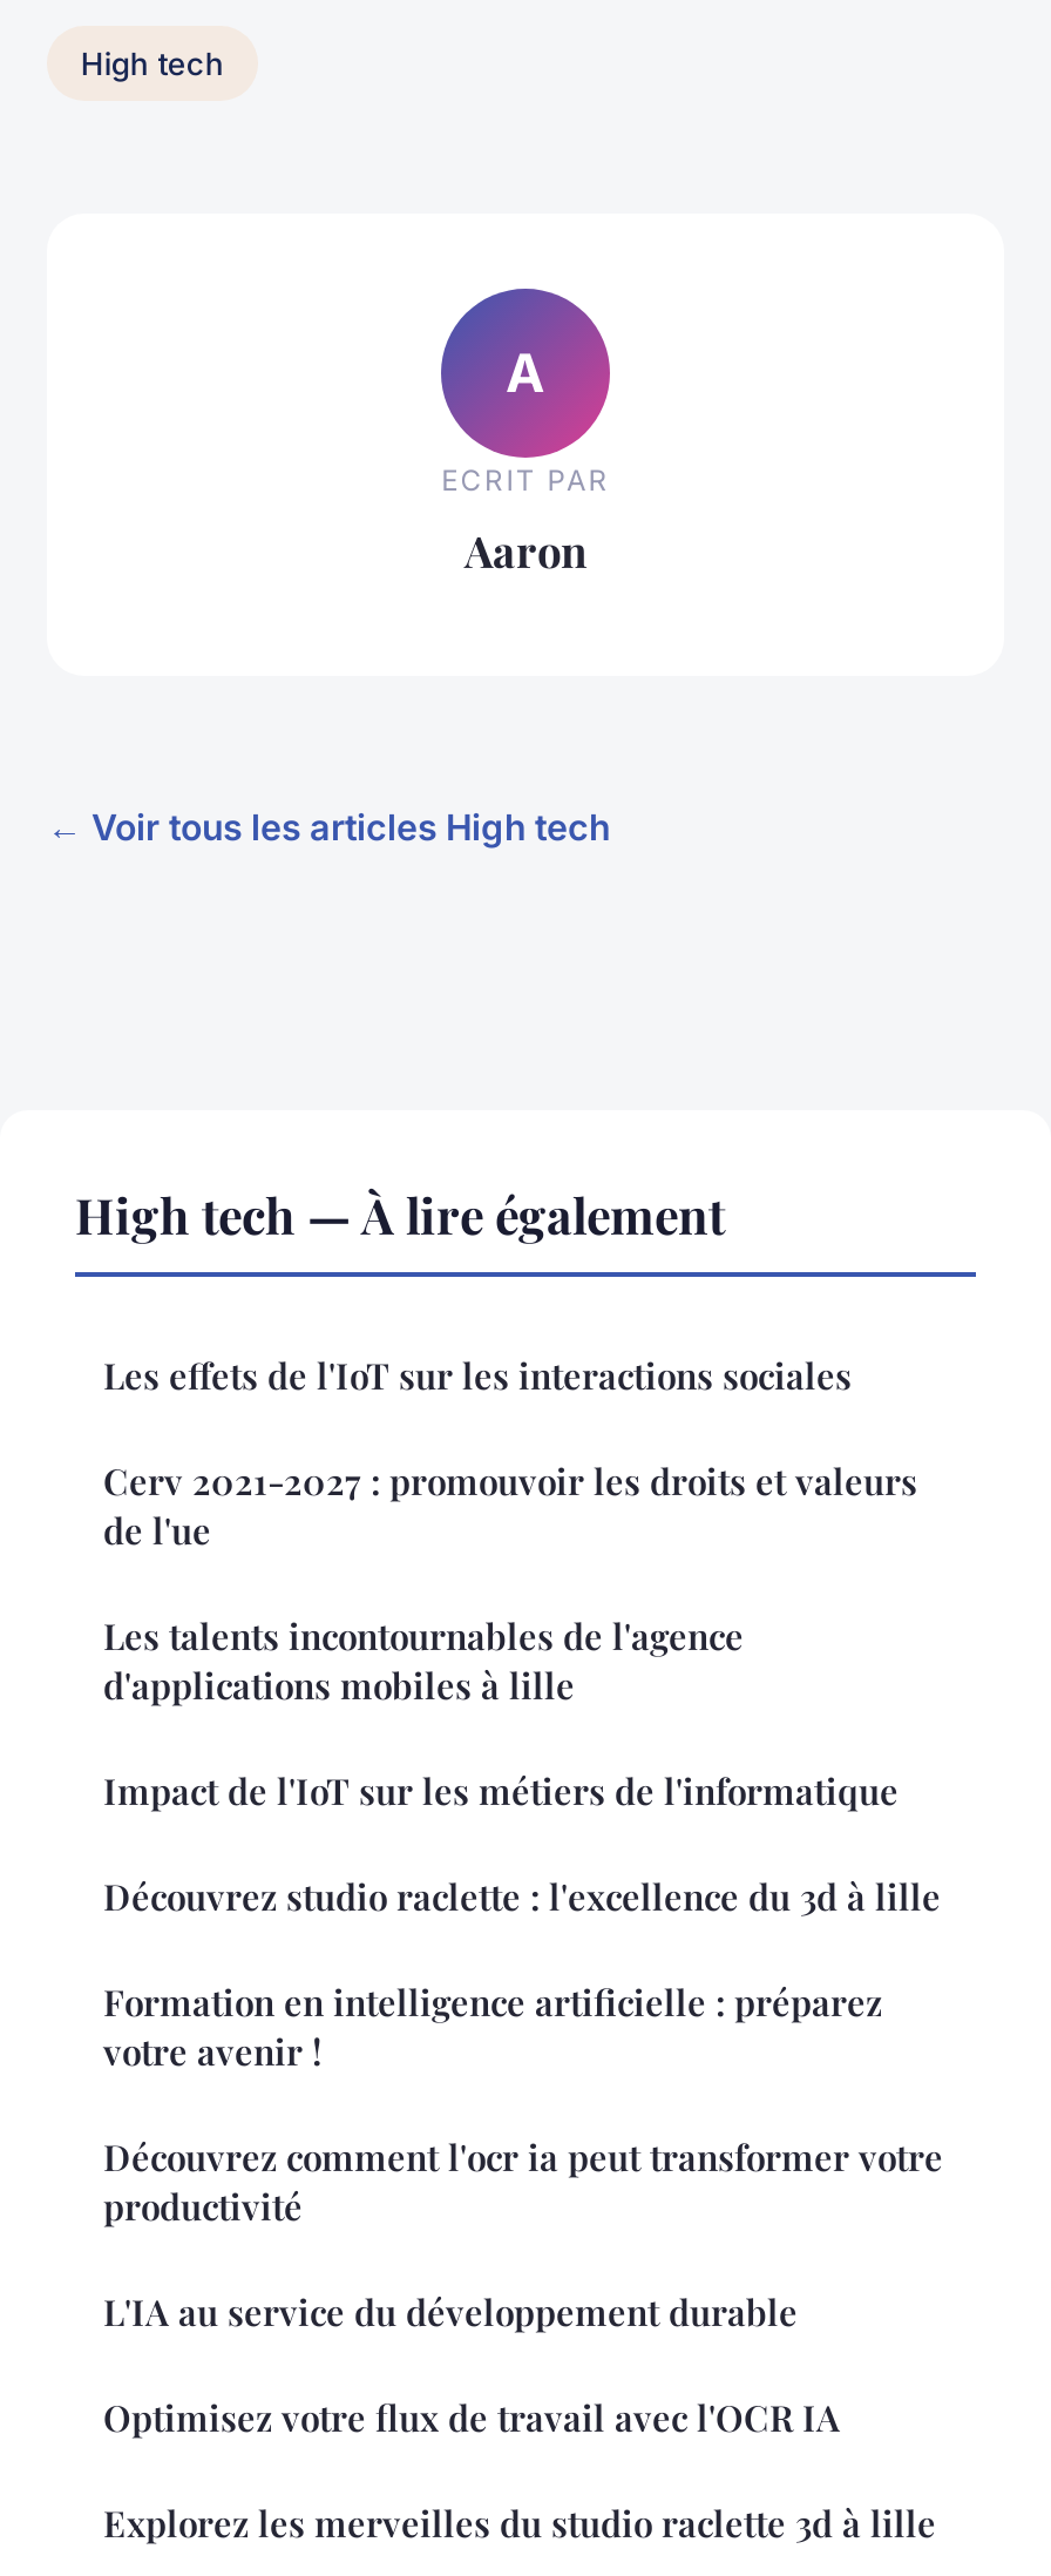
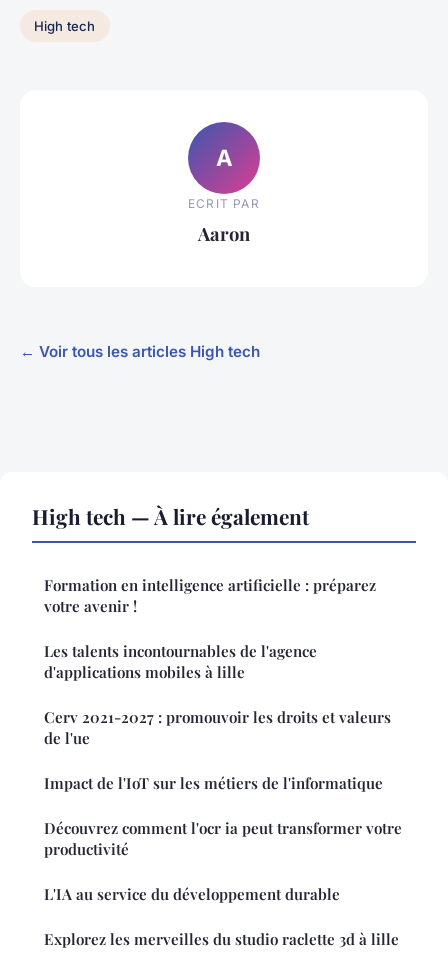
[103,1352,941,1920] Les effets de l'IoT sur les interactions sociales | Découvrez studio raclette : l'excellence du 3d à lille -> none
moved [103,1458,917,1815] -> [44,641,391,793]: Les talents incontournables de l'agence | d'applications mobiles à lille | Cerv 2021-2027 : promouvoir les droits et valeurs | de l'ue | Impact de l'IoT sur les métiers de l'informatique
moved [103,1979,882,2075] -> [44,575,376,616]: Formation en intelligence artificielle : préparez | votre avenir !
[103,2395,840,2442] Optimisez votre flux de travail avec l'OCR IA -> none

